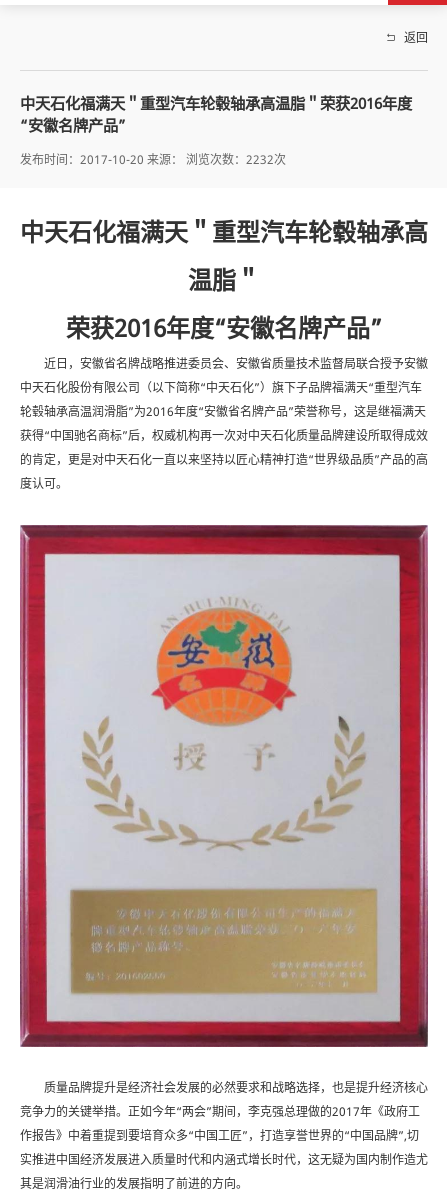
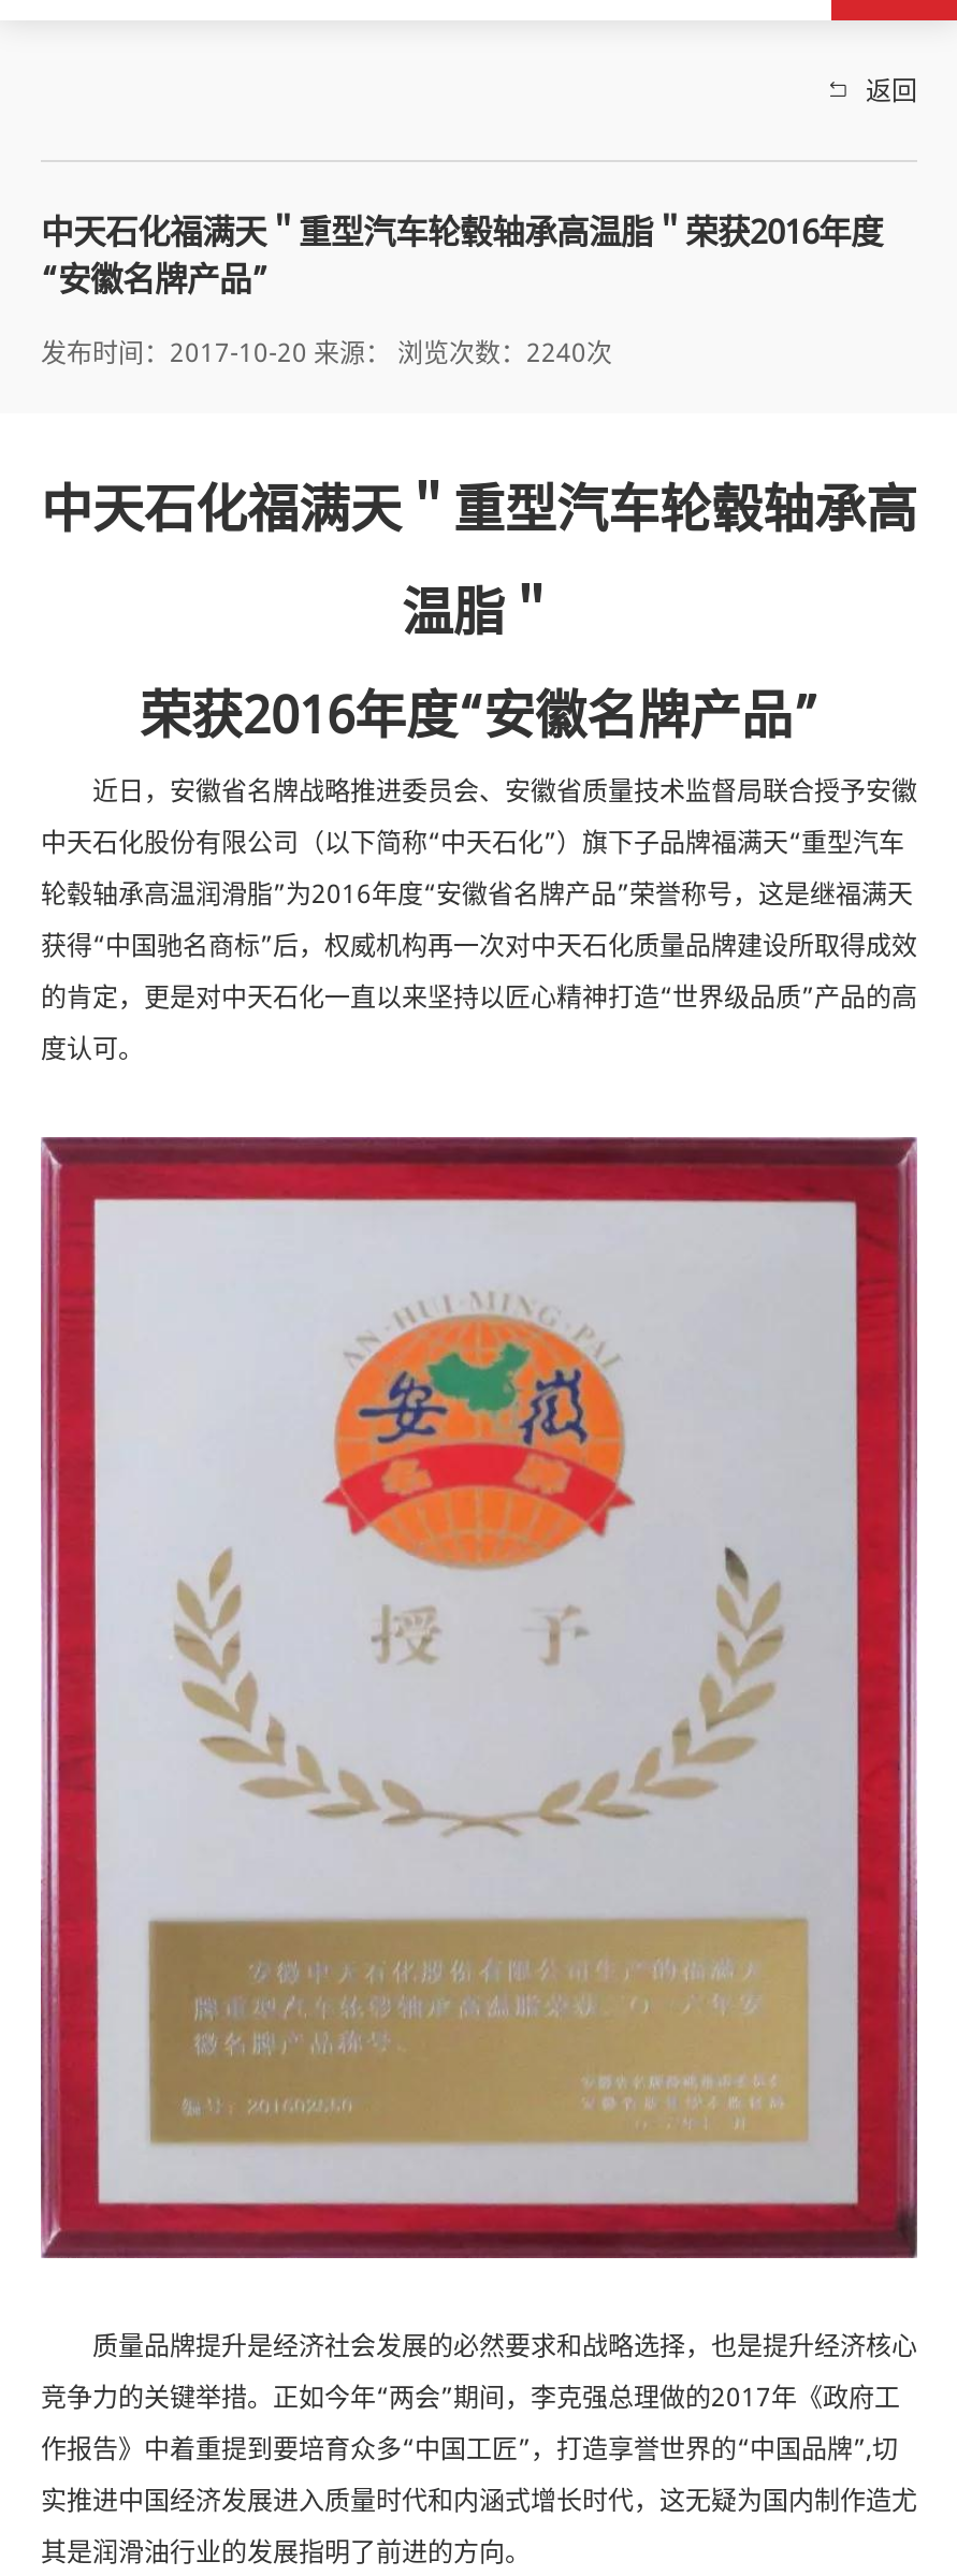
[20,151,286,168] 发布时间：2017-10-20 来源： 浏览次数：2232次 -> [41,334,612,370] 发布时间：2017-10-20 来源： 浏览次数：2240次

